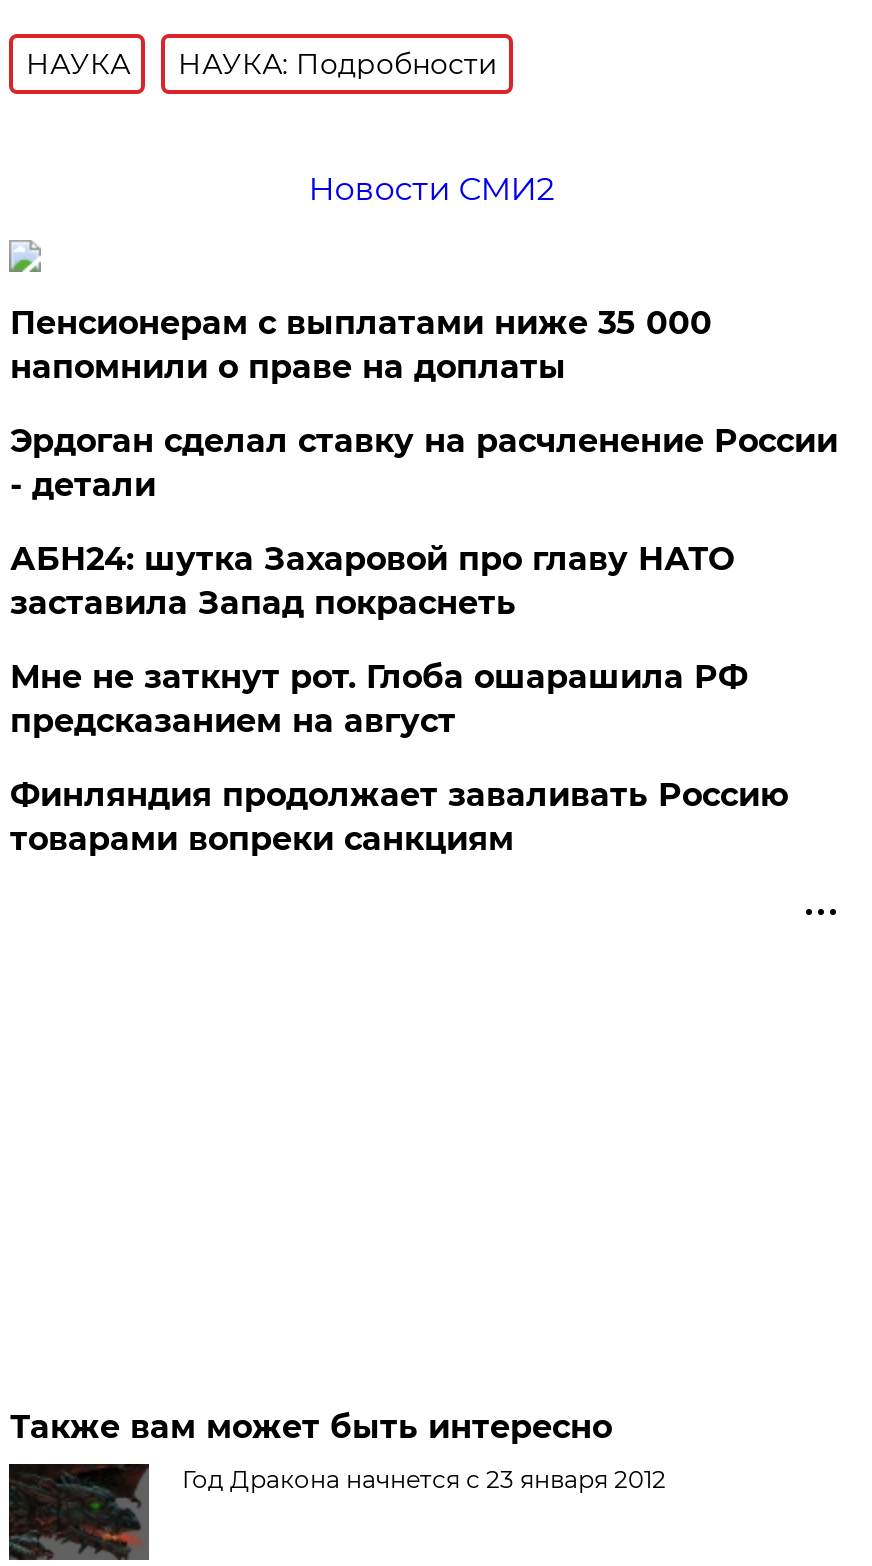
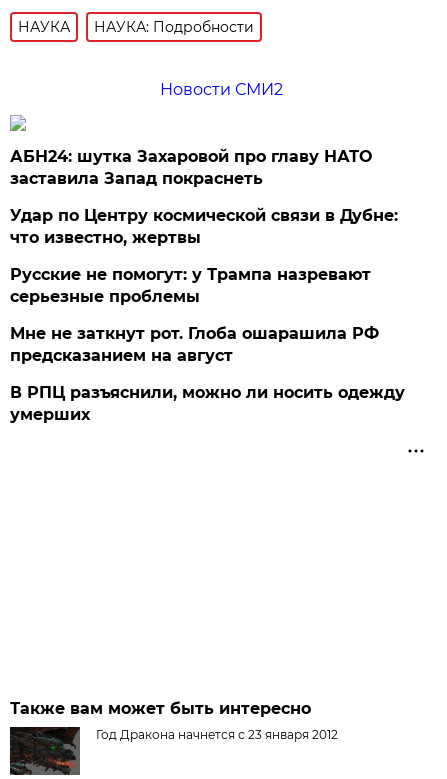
[10,304,838,504] Пенсионерам с выплатами ниже 35 000 | напомнили о праве на доплаты | Эрдоган сделал ставку на расчленение России | - детали -> none
moved [10,540,734,622] -> [10,147,372,188]: АБН24: шутка Захаровой про главу НАТО | заставила Запад покраснеть
none -> [10,206,398,306] Удар по Центру космической связи в Дубне: | что известно, жертвы | Русские не помогут: у Трампа назревают | серьезные проблемы
[10,776,788,858] Финляндия продолжает заваливать Россию | товарами вопреки санкциям -> [10,383,405,424] В РПЦ разъяснили, можно ли носить одежду | умерших

